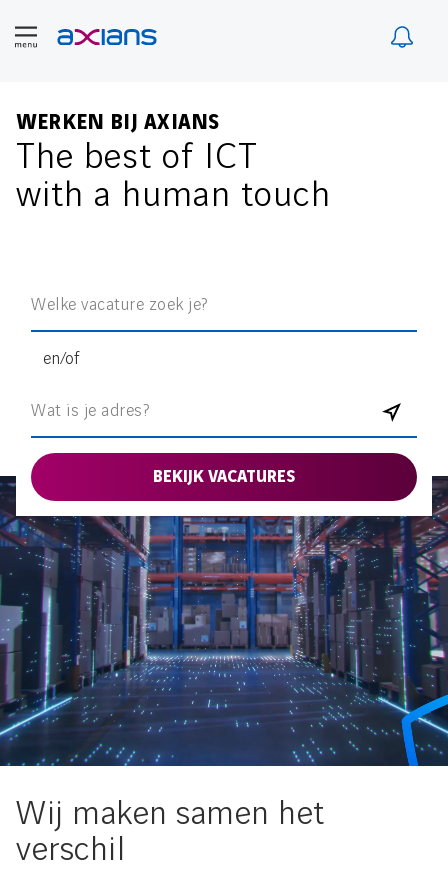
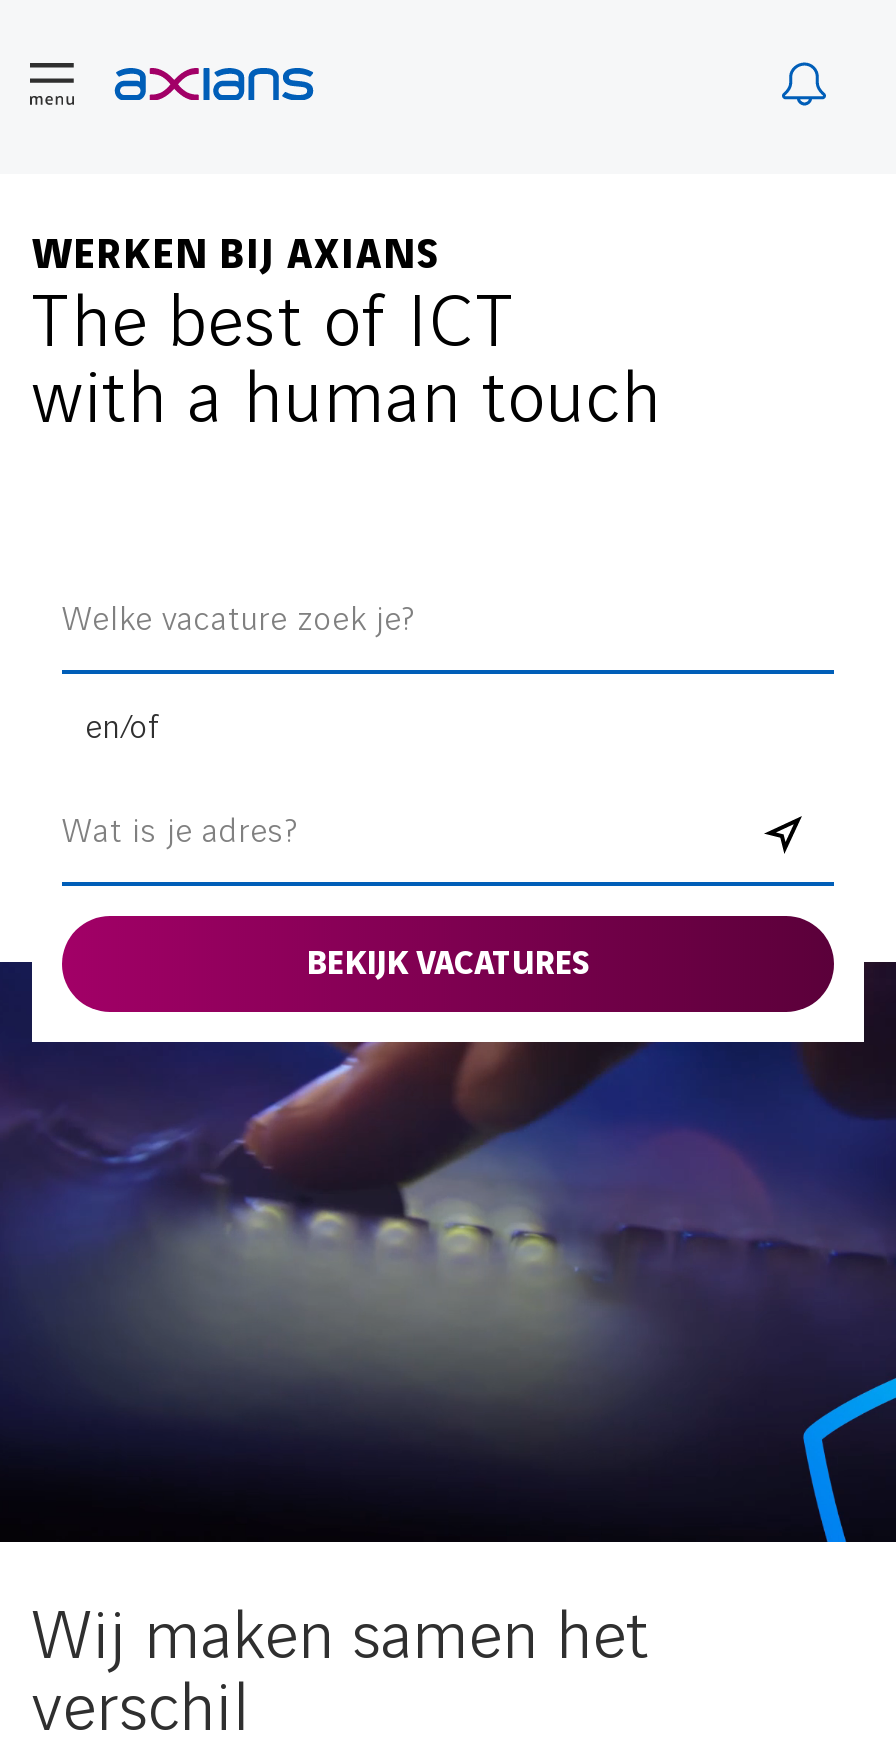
[3,478,445,767] [image] -> [6,1014,890,1544] [image]

